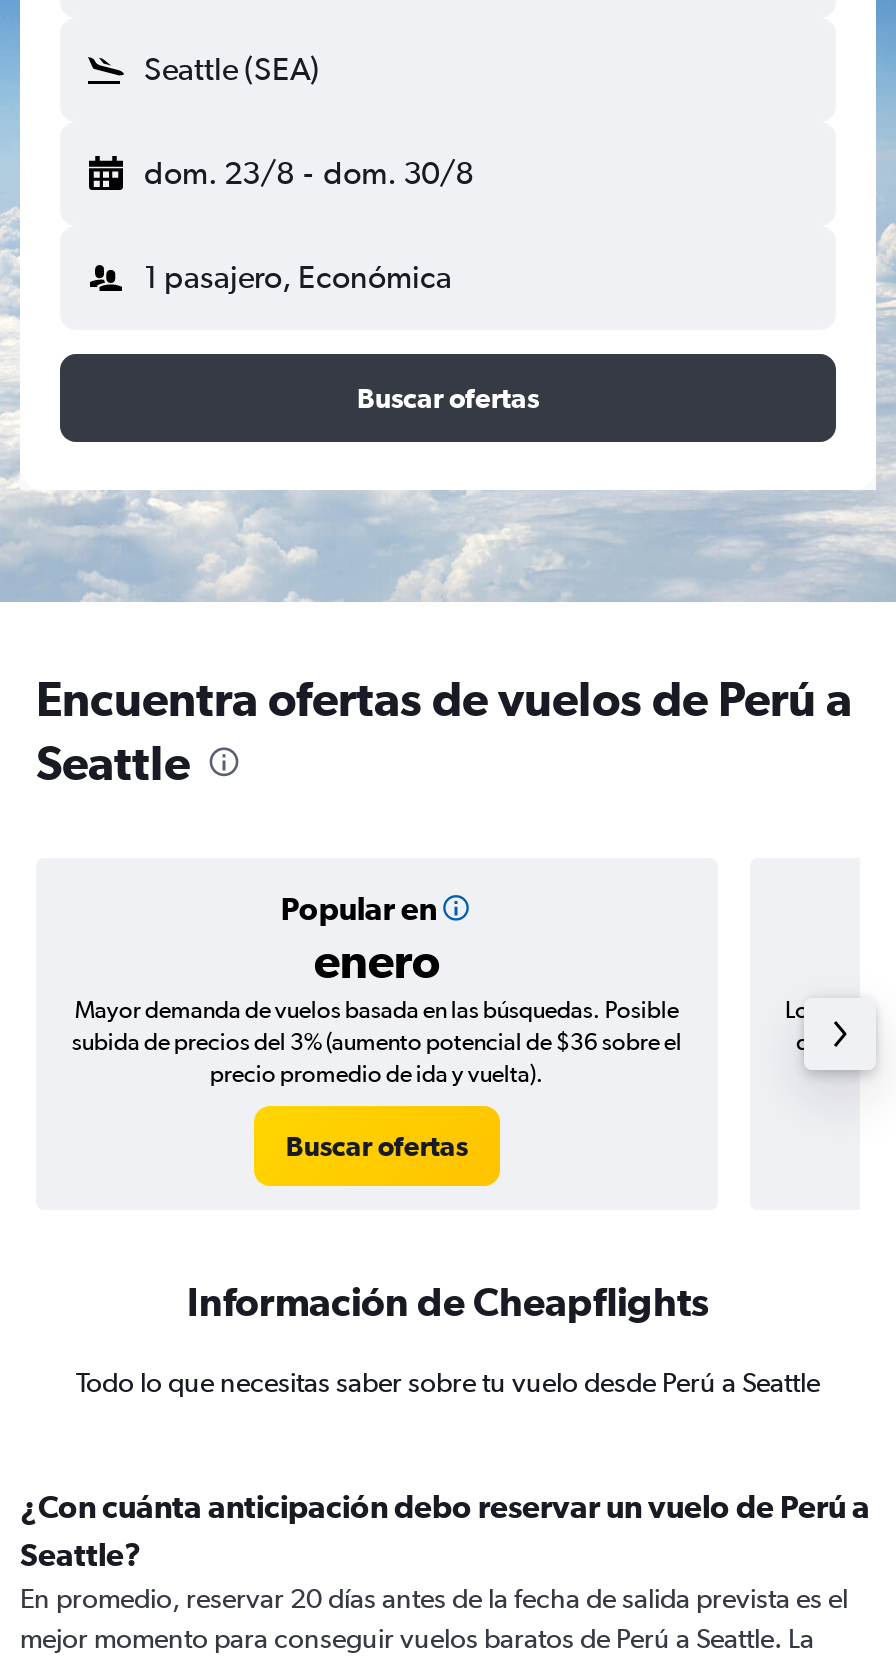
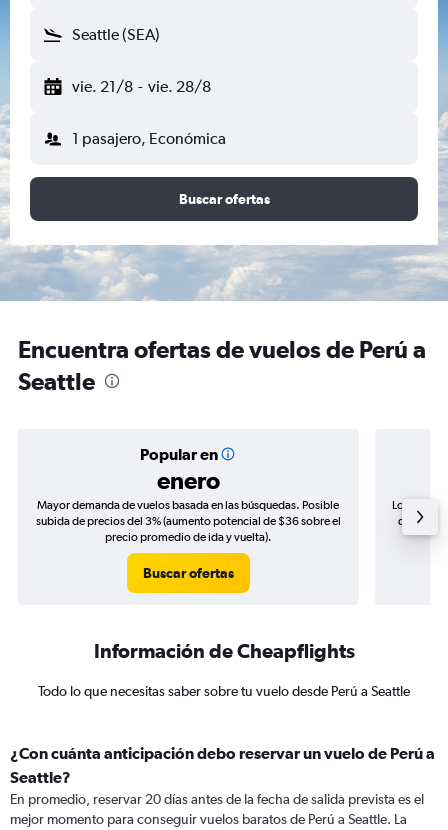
[144,154,473,192] dom. 23/8 - dom. 30/8 -> [72,77,211,96] vie. 21/8 - vie. 28/8

